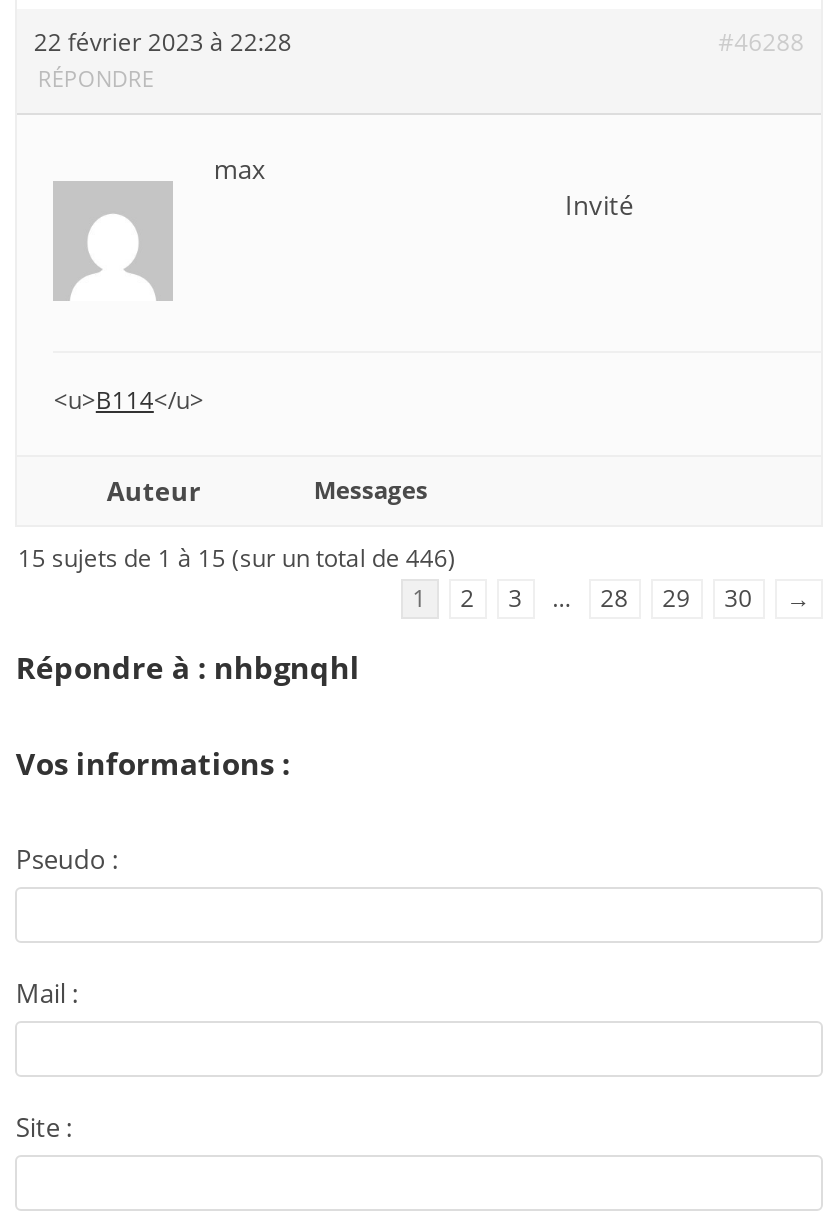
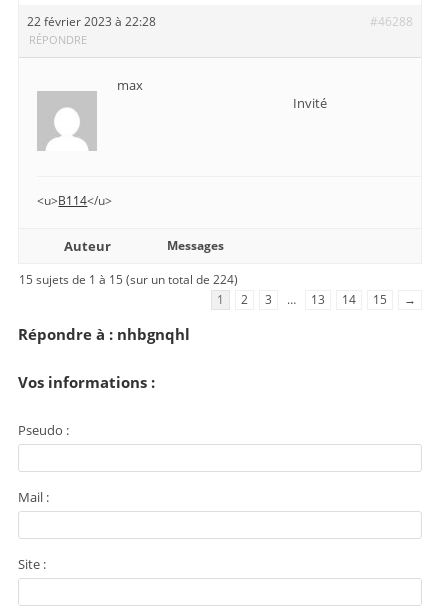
[18,541,456,575] 15 sujets de 1 à 15 (sur un total de 446) -> [19,271,238,288] 15 sujets de 1 à 15 (sur un total de 224)
[600,581,628,615] 28 -> [311,291,325,308] 13
[662,581,690,615] 29 -> [342,291,356,308] 14
[724,581,752,615] 30 -> [373,291,387,308] 15

